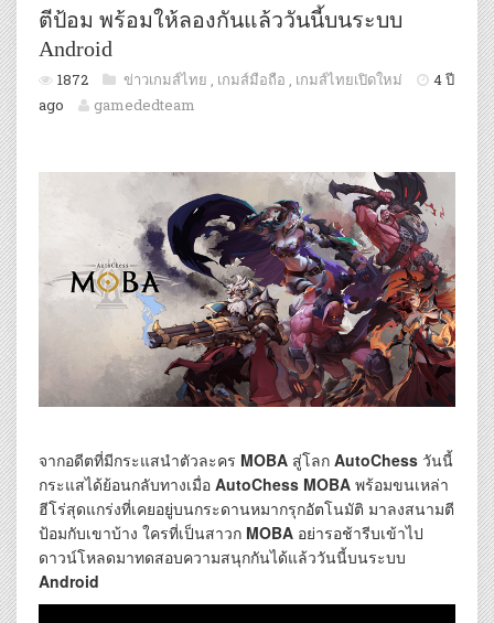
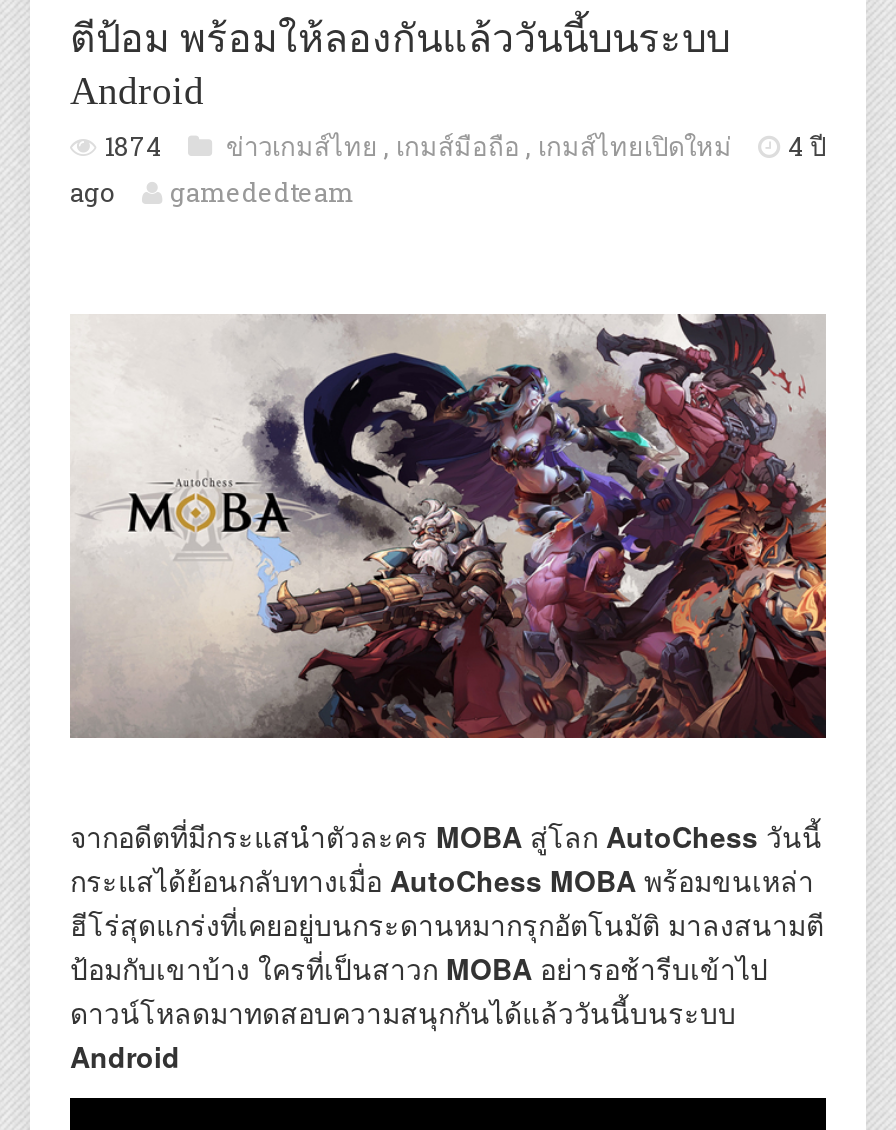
[57,70,454,90] 1872 ข่าวเกมส์ไทย,เกมส์มือถือ,เกมส์ไทยเปิดใหม่ 4 ปี -> [104,127,826,163] 1874 ข่าวเกมส์ไทย,เกมส์มือถือ,เกมส์ไทยเปิดใหม่ 4 ปี

